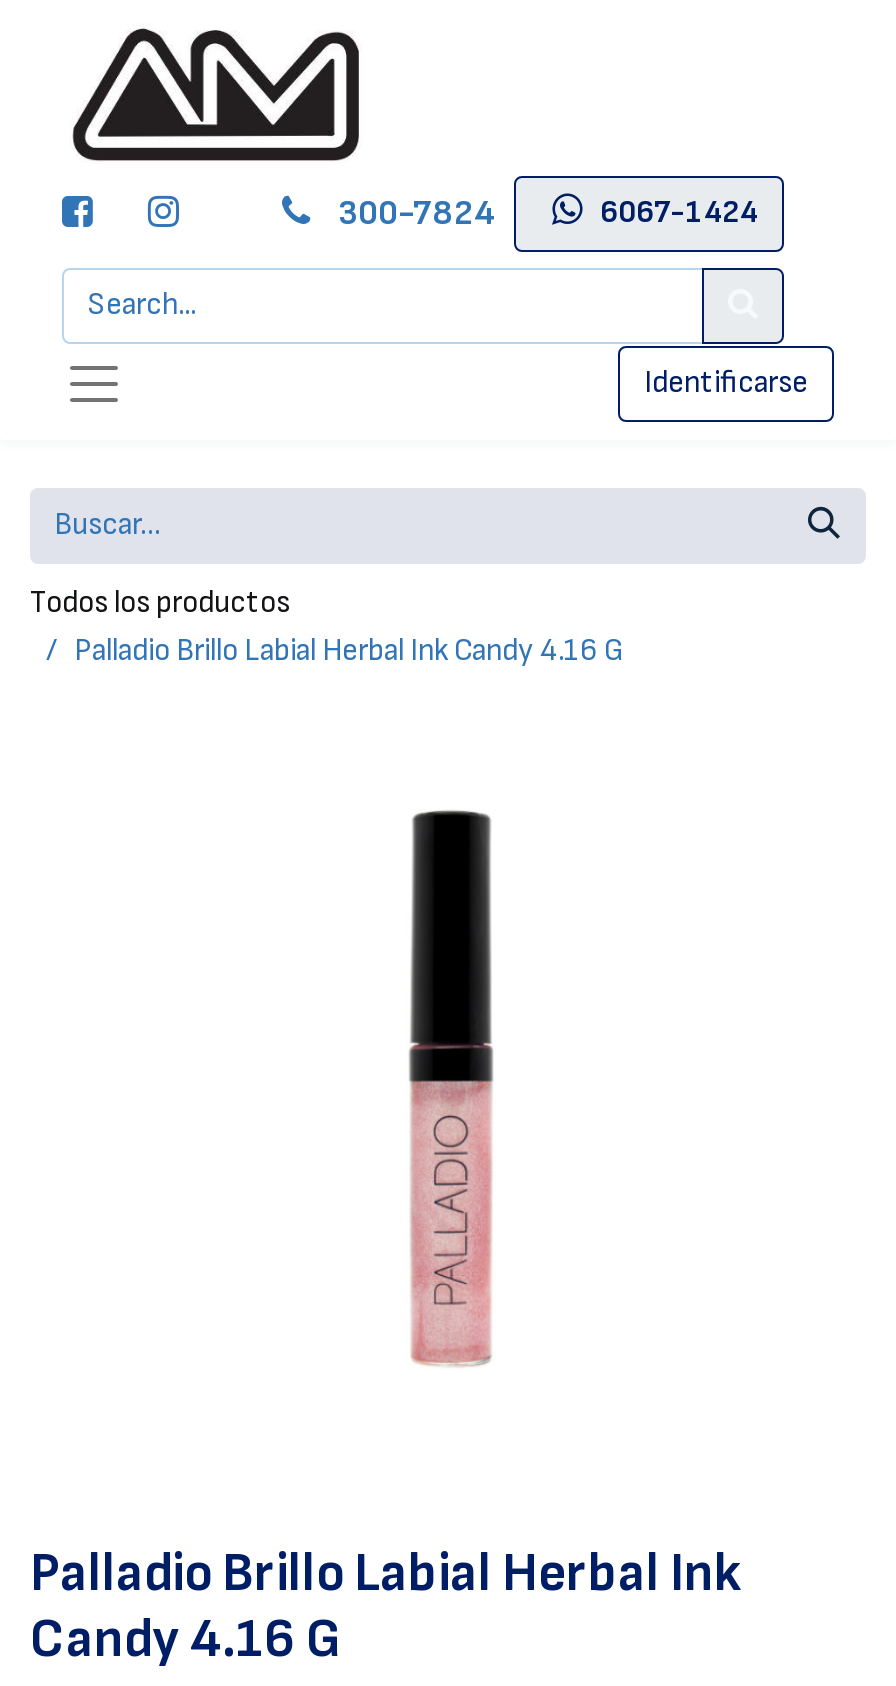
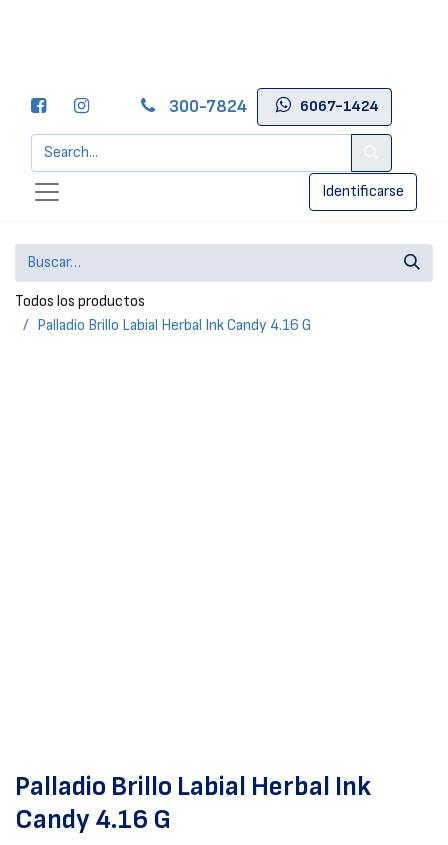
[70,26,362,162] [image] -> none
[408,808,494,1368] [image] -> none

